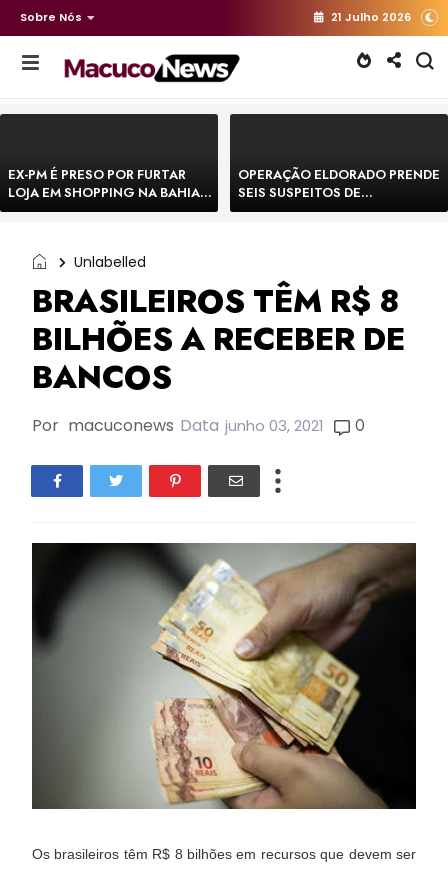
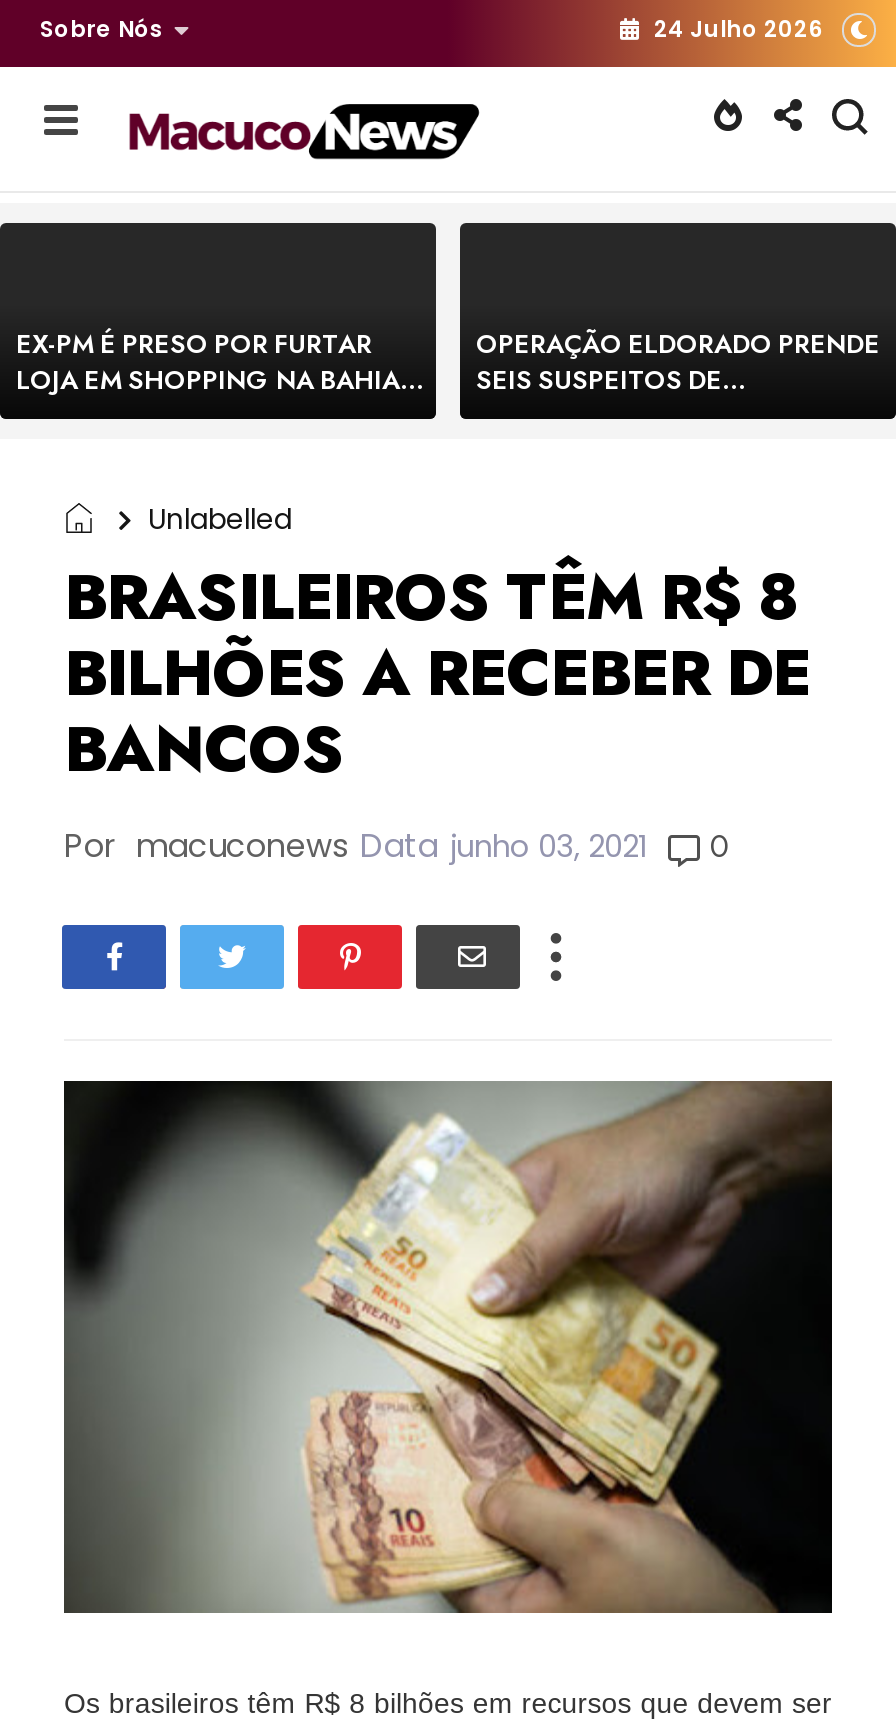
[331,9,411,25] 21 Julho 2026 -> [654,13,822,45] 24 Julho 2026

